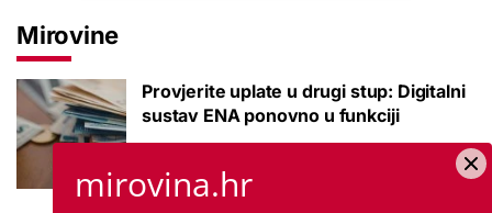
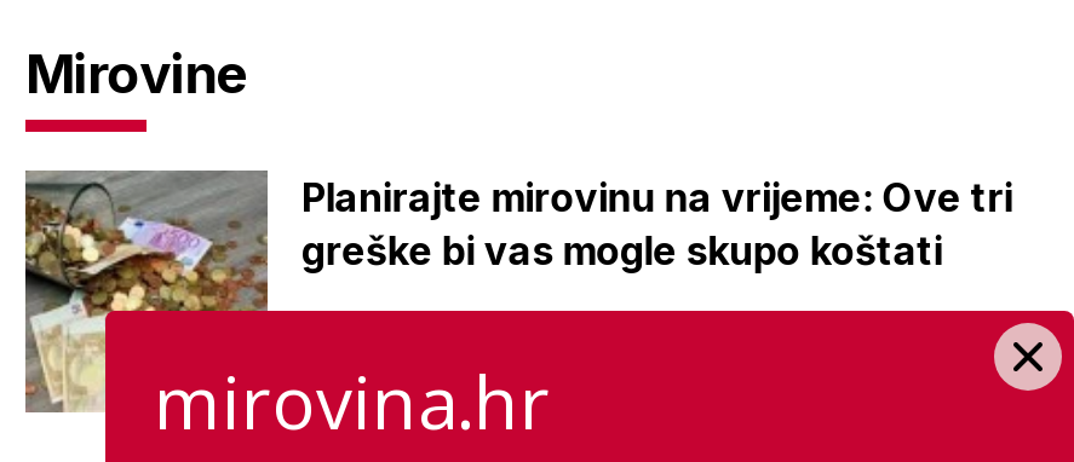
[16,79,465,189] [image] | Provjerite uplate u drugi stup: Digitalni | sustav ENA ponovno u funkciji -> [25,171,1013,412] [image] | Planirajte mirovinu na vrijeme: Ove tri | greške bi vas mogle skupo koštati

